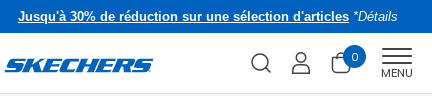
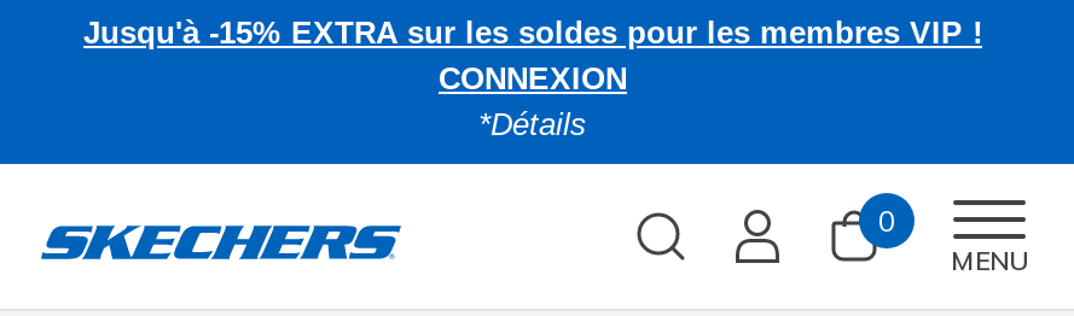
[18,9,398,24] Jusqu'à 30% de réduction sur une sélection d'articles *Détails -> [83,14,982,142] Jusqu'à -15% EXTRA sur les soldes pour les membres VIP ! | CONNEXION | *Détails

